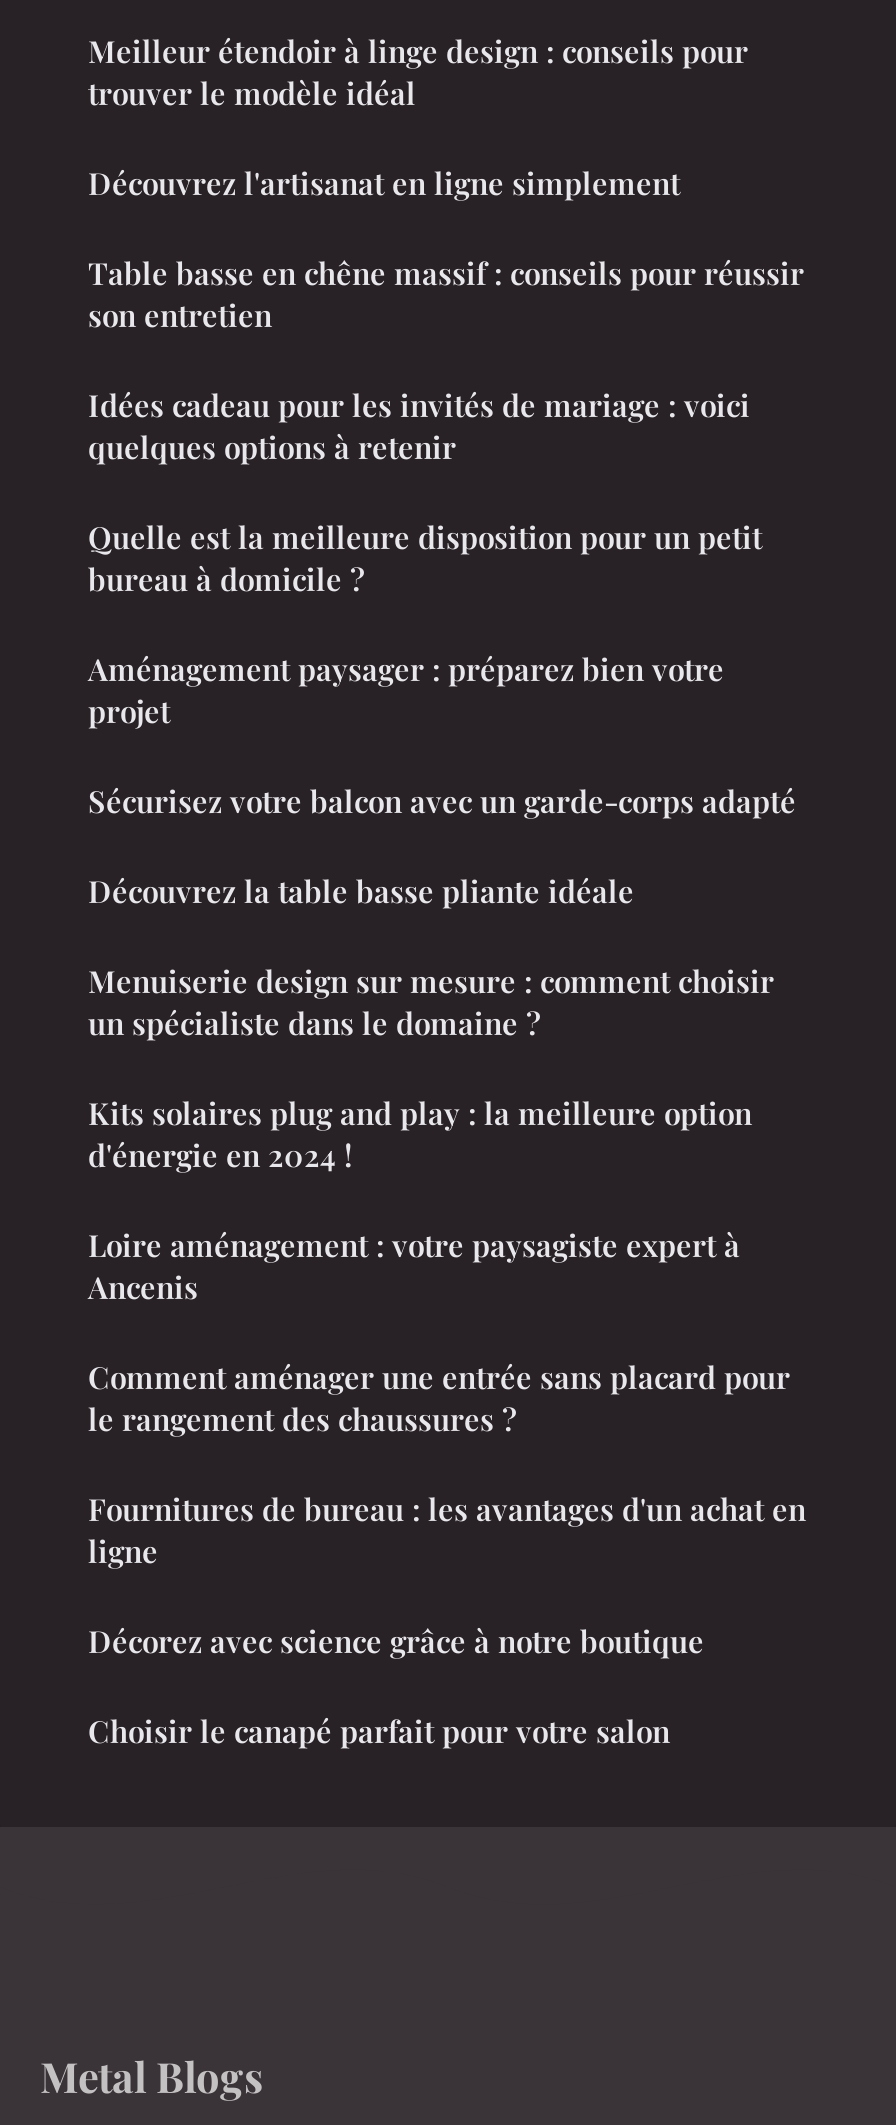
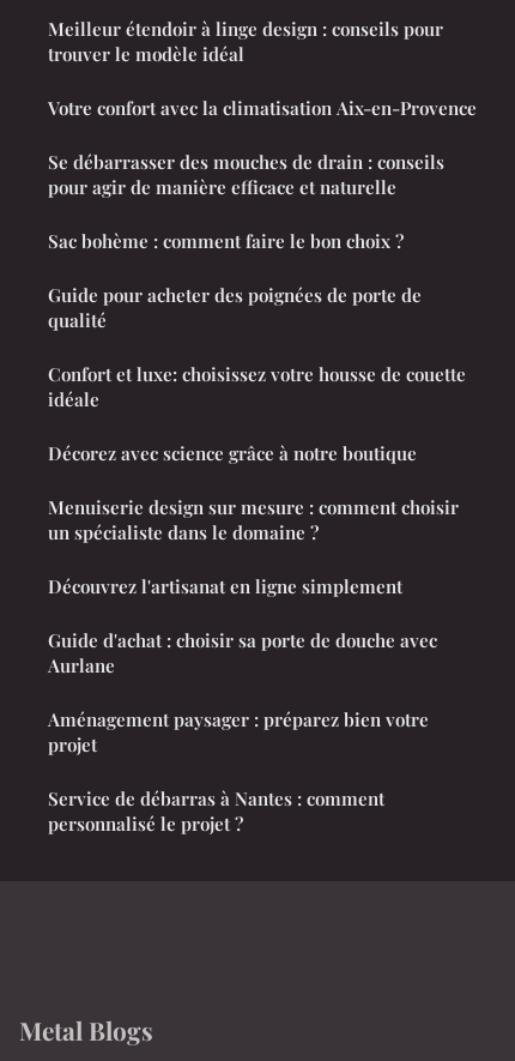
moved [88,164,680,204] -> [48,575,402,599]: Découvrez l'artisanat en ligne simplement
[88,254,804,912] Table basse en chêne massif : conseils pour réussir | son entretien | Idées cadeau pour les invités de mariage : voici | quelques options à retenir | Quelle est la meilleure disposition pour un petit | bureau à domicile ? | Sécurisez votre balcon avec un garde-corps adapté | Découvrez la table basse pliante idéale -> [48,96,477,412] Votre confort avec la climatisation Aix-en-Provence | Se débarrasser des mouches de drain : conseils | pour agir de manière efficace et naturelle | Sac bohème : comment faire le bon choix ? | Guide pour acheter des poignées de porte de | qualité | Confort et luxe: choisissez votre housse de couette | idéale
moved [88,650,724,732] -> [48,708,429,757]: Aménagement paysager : préparez bien votre | projet
[88,1094,806,1752] Kits solaires plug and play : la meilleure option | d'énergie en 2024 ! | Loire aménagement : votre paysagiste expert à | Ancenis | Comment aménager une entrée sans placard pour | le rangement des chaussures ? | Fournitures de bureau : les avantages d'un achat en | ligne | Choisir le canapé parfait pour votre salon -> [48,629,437,836] Guide d'achat : choisir sa porte de douche avec | Aurlane | Service de débarras à Nantes : comment | personnalisé le projet ?
moved [88,1622,704,1662] -> [48,442,417,466]: Décorez avec science grâce à notre boutique

